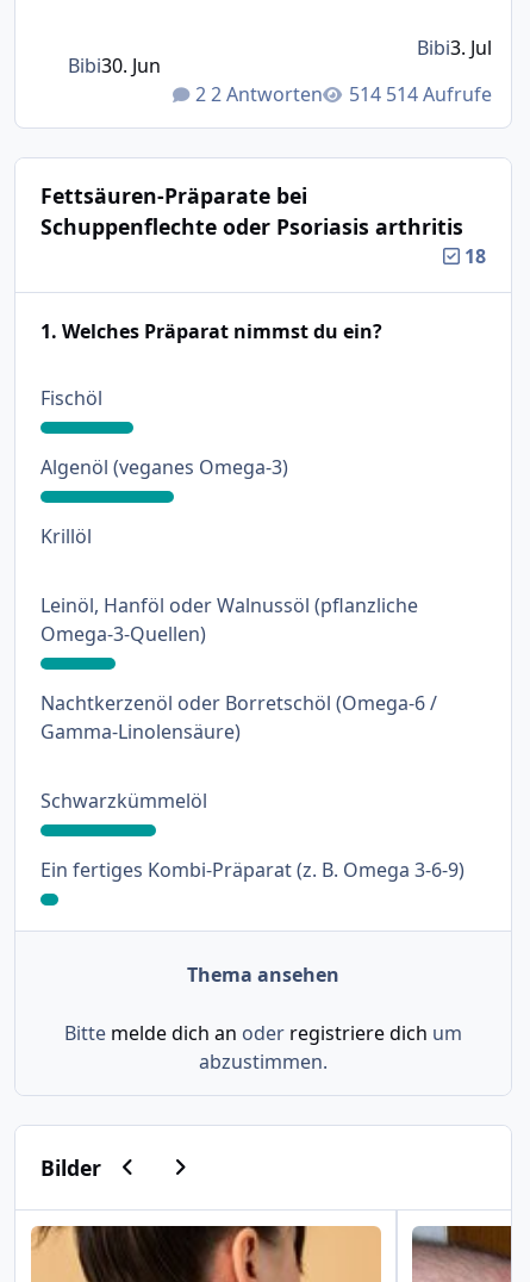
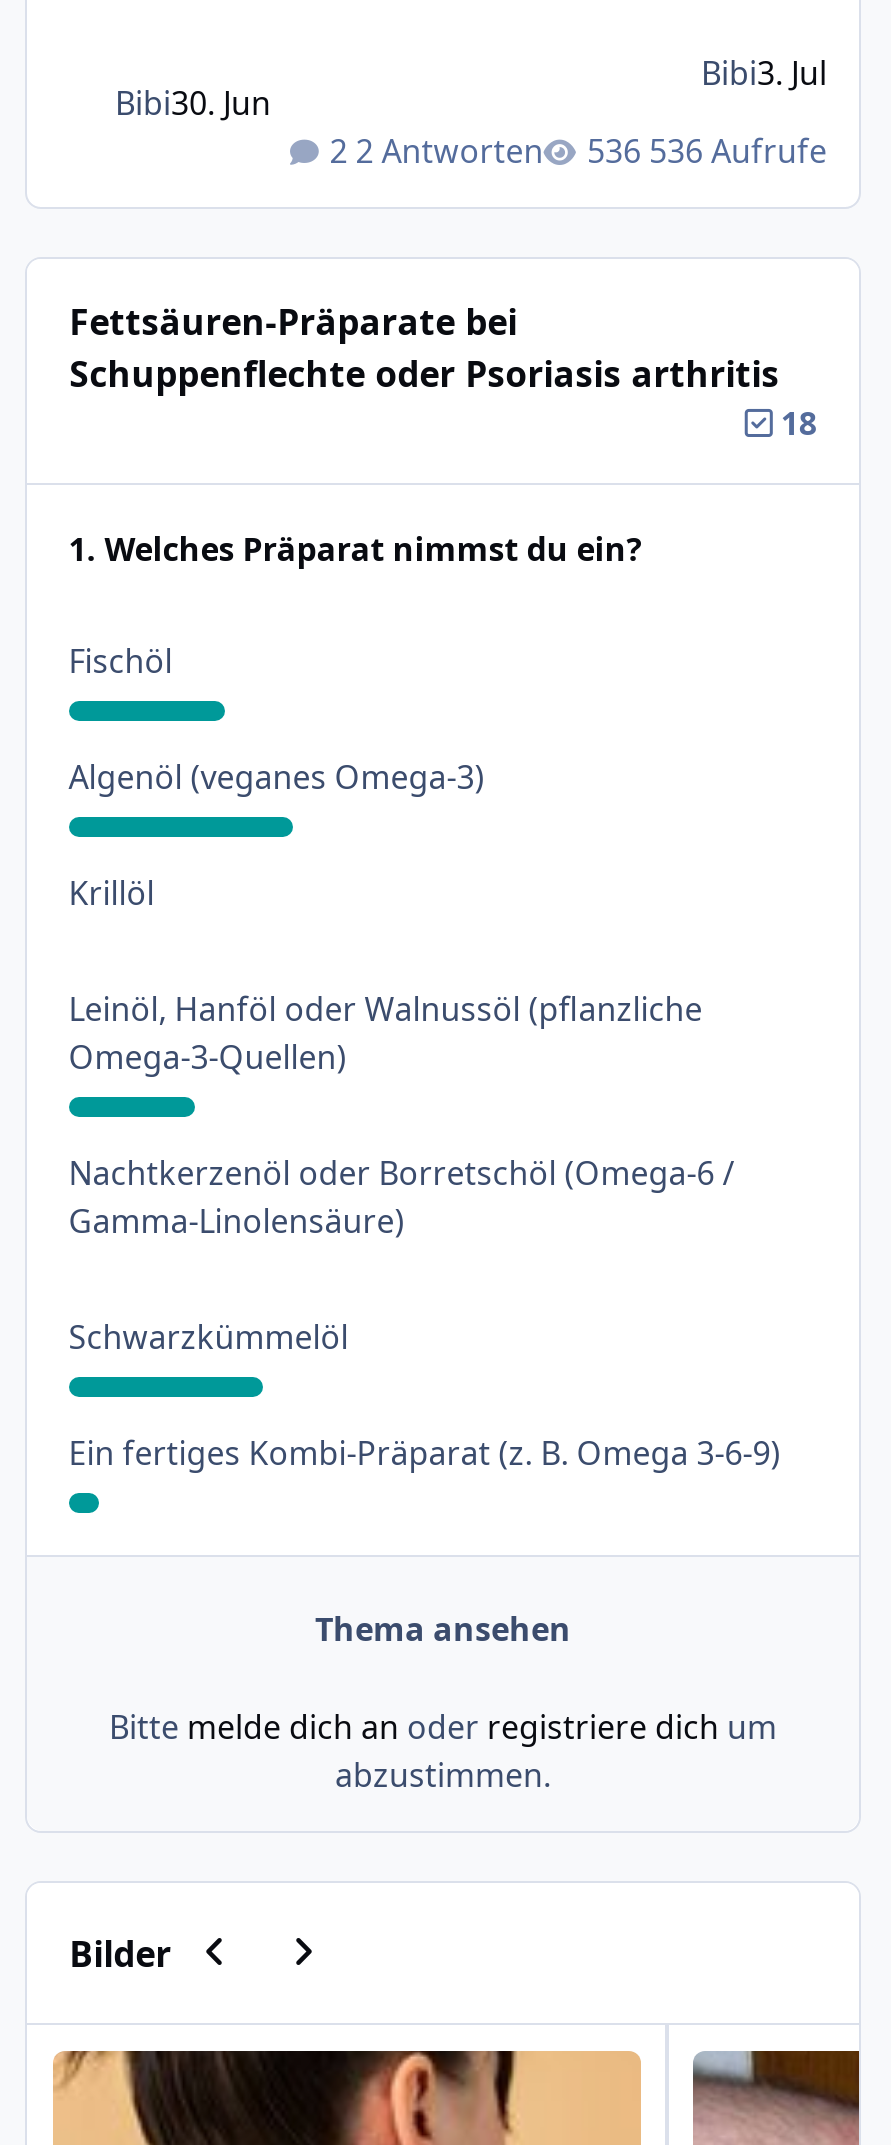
[386,81,492,108] 514 Aufrufe -> [649,130,827,174] 536 Aufrufe

